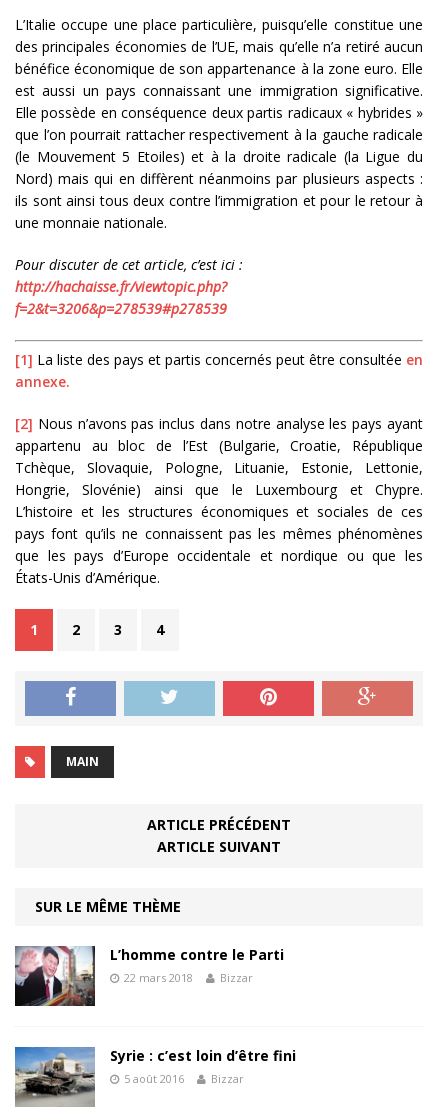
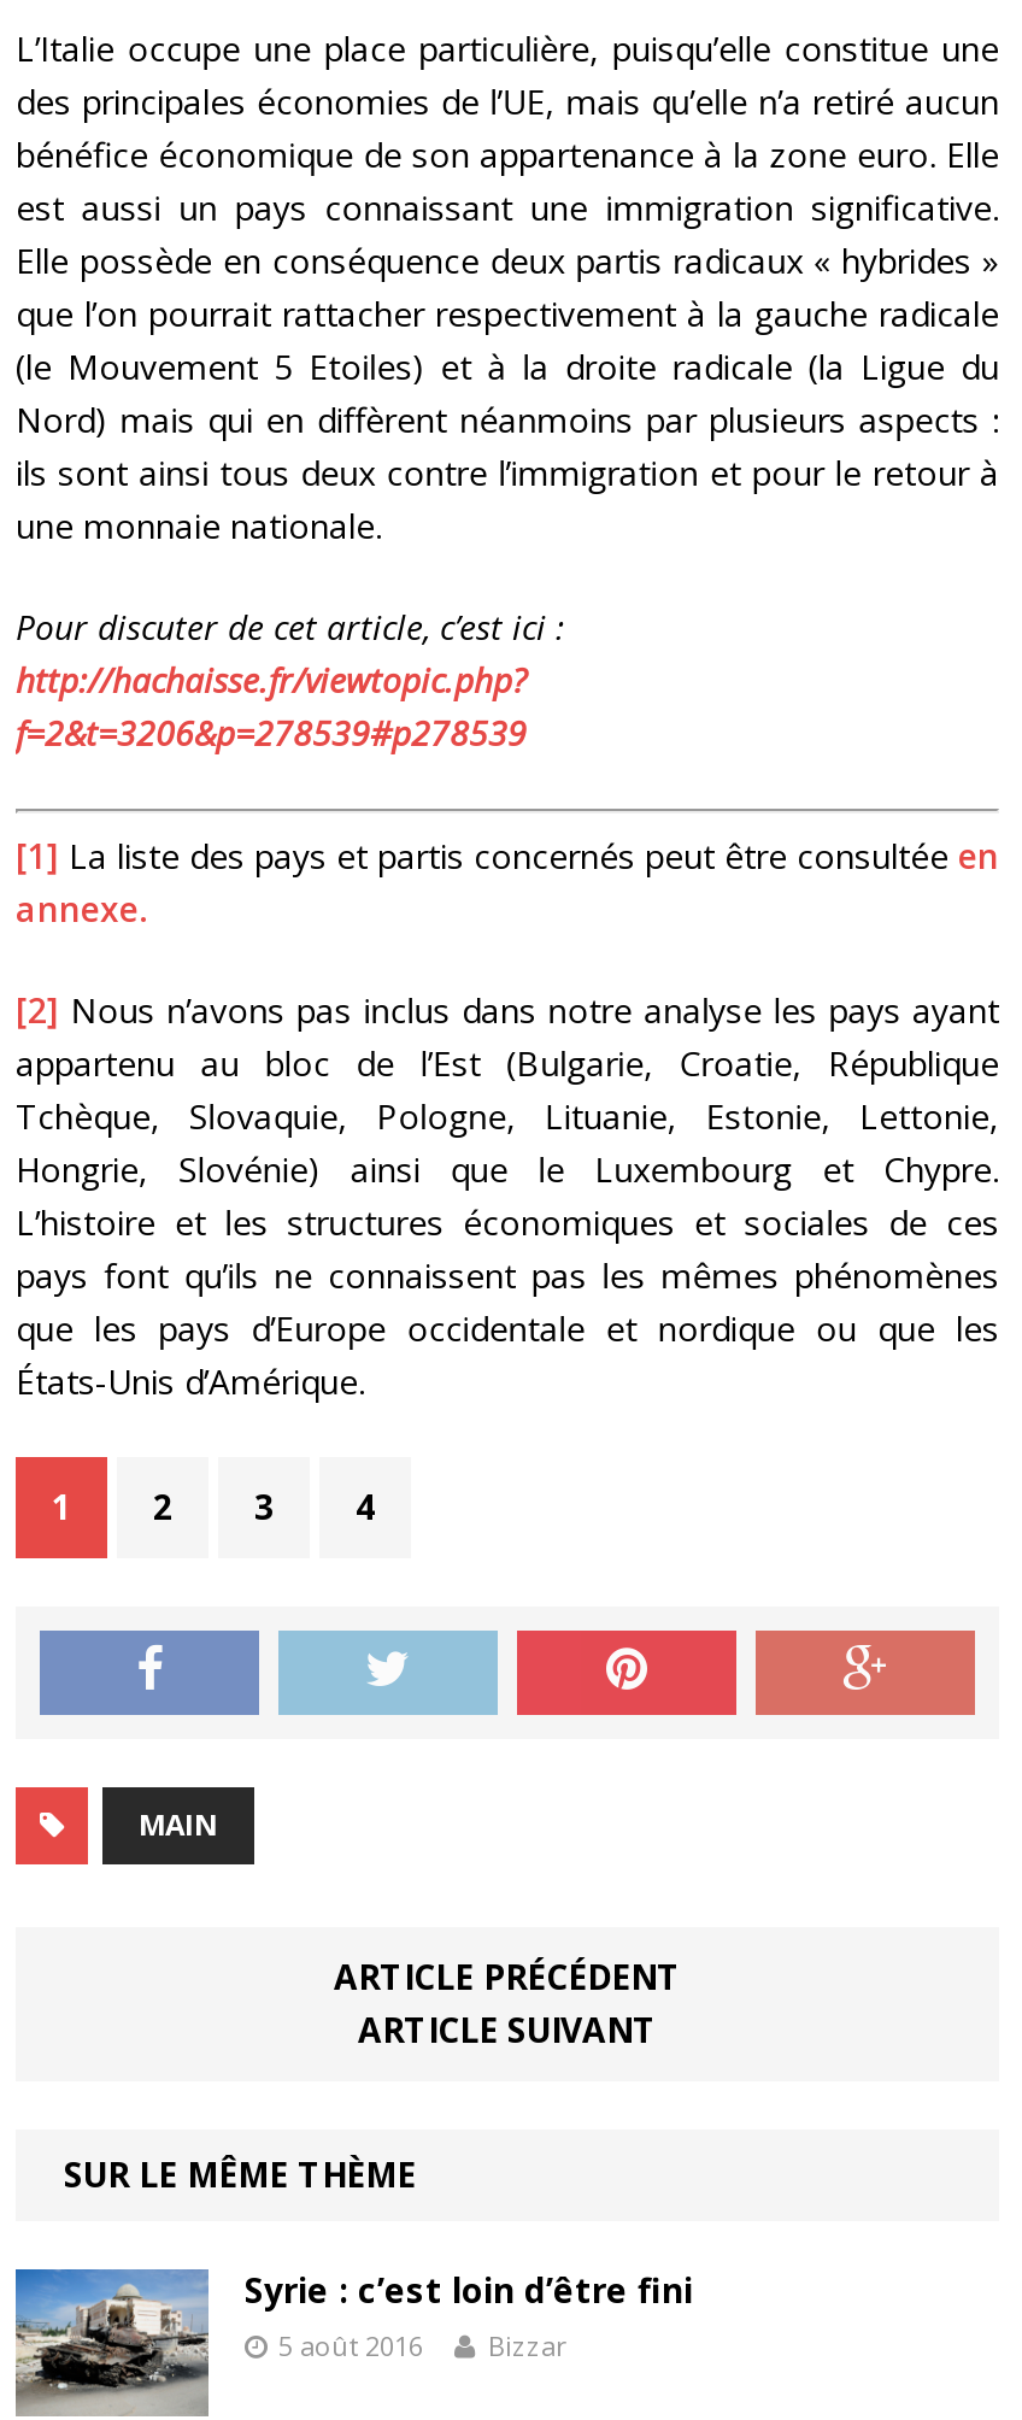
[14,945,284,1006] [image] | L’homme contre le Parti | 22 mars 2018 | Bizzar -> none

